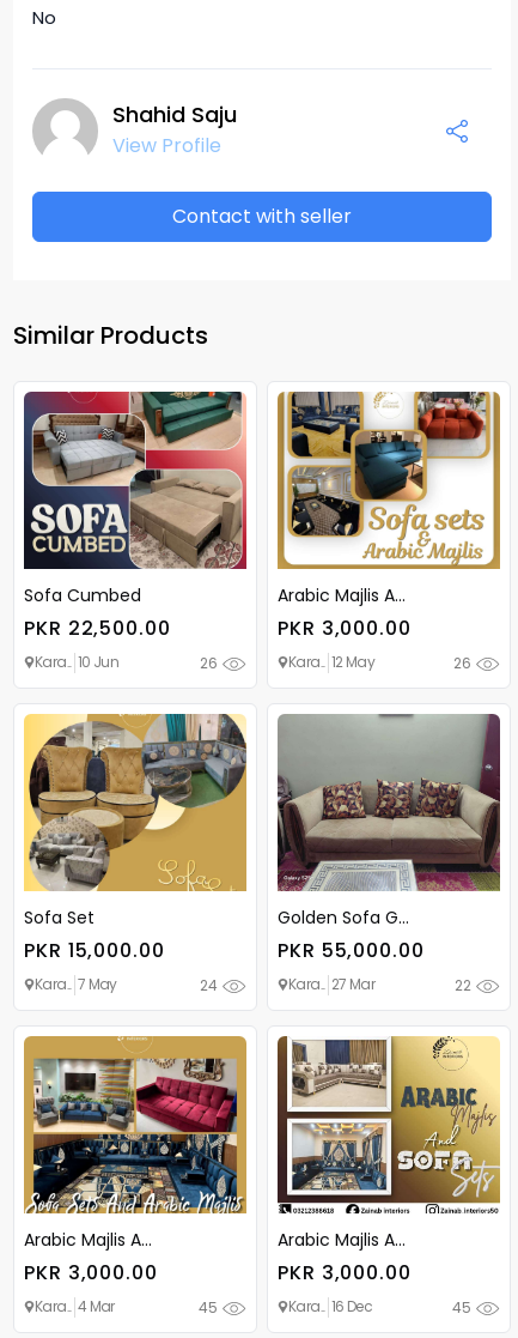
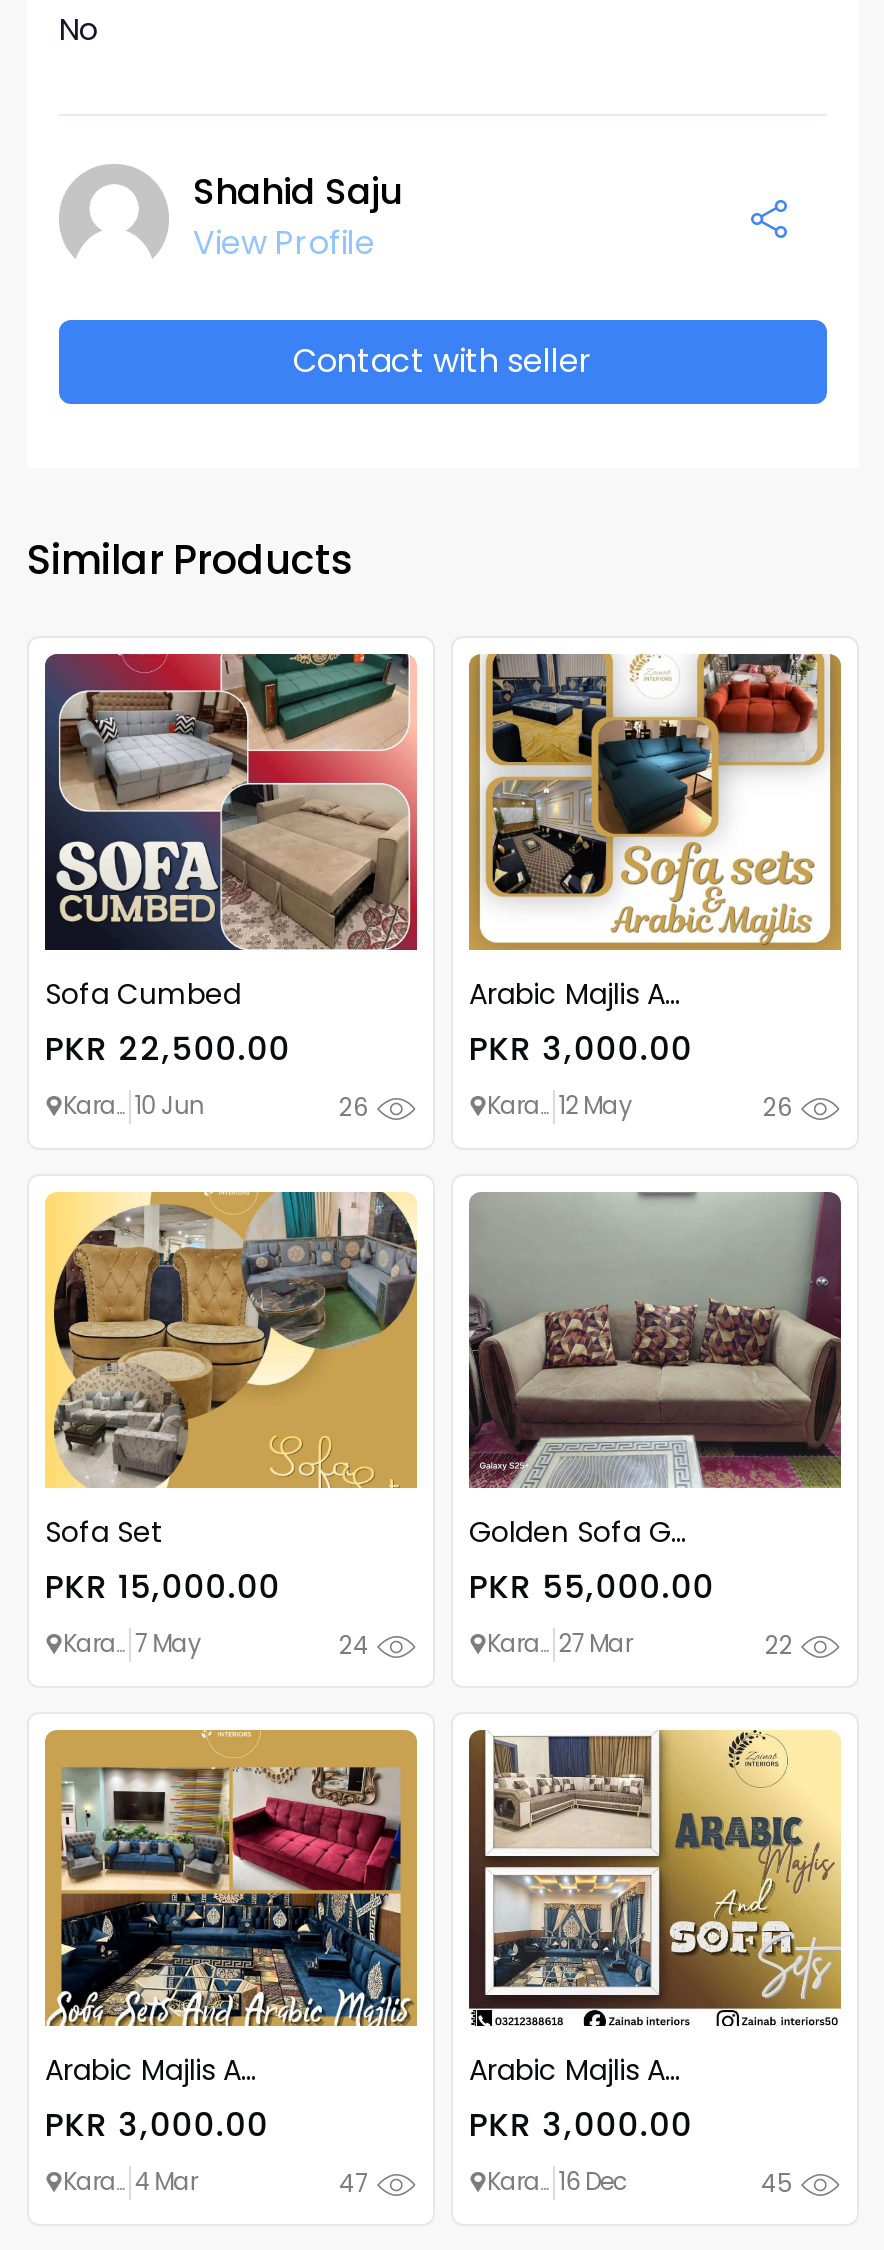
[199,1297,218,1318] 45 -> [339,2166,369,2200] 47

